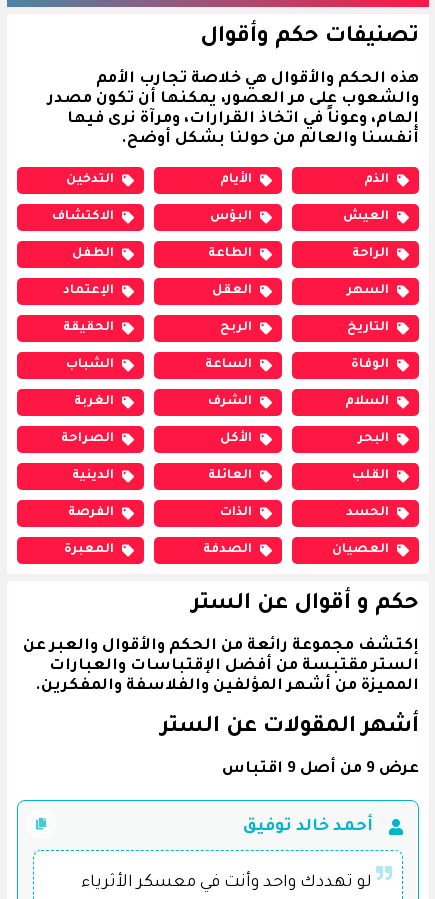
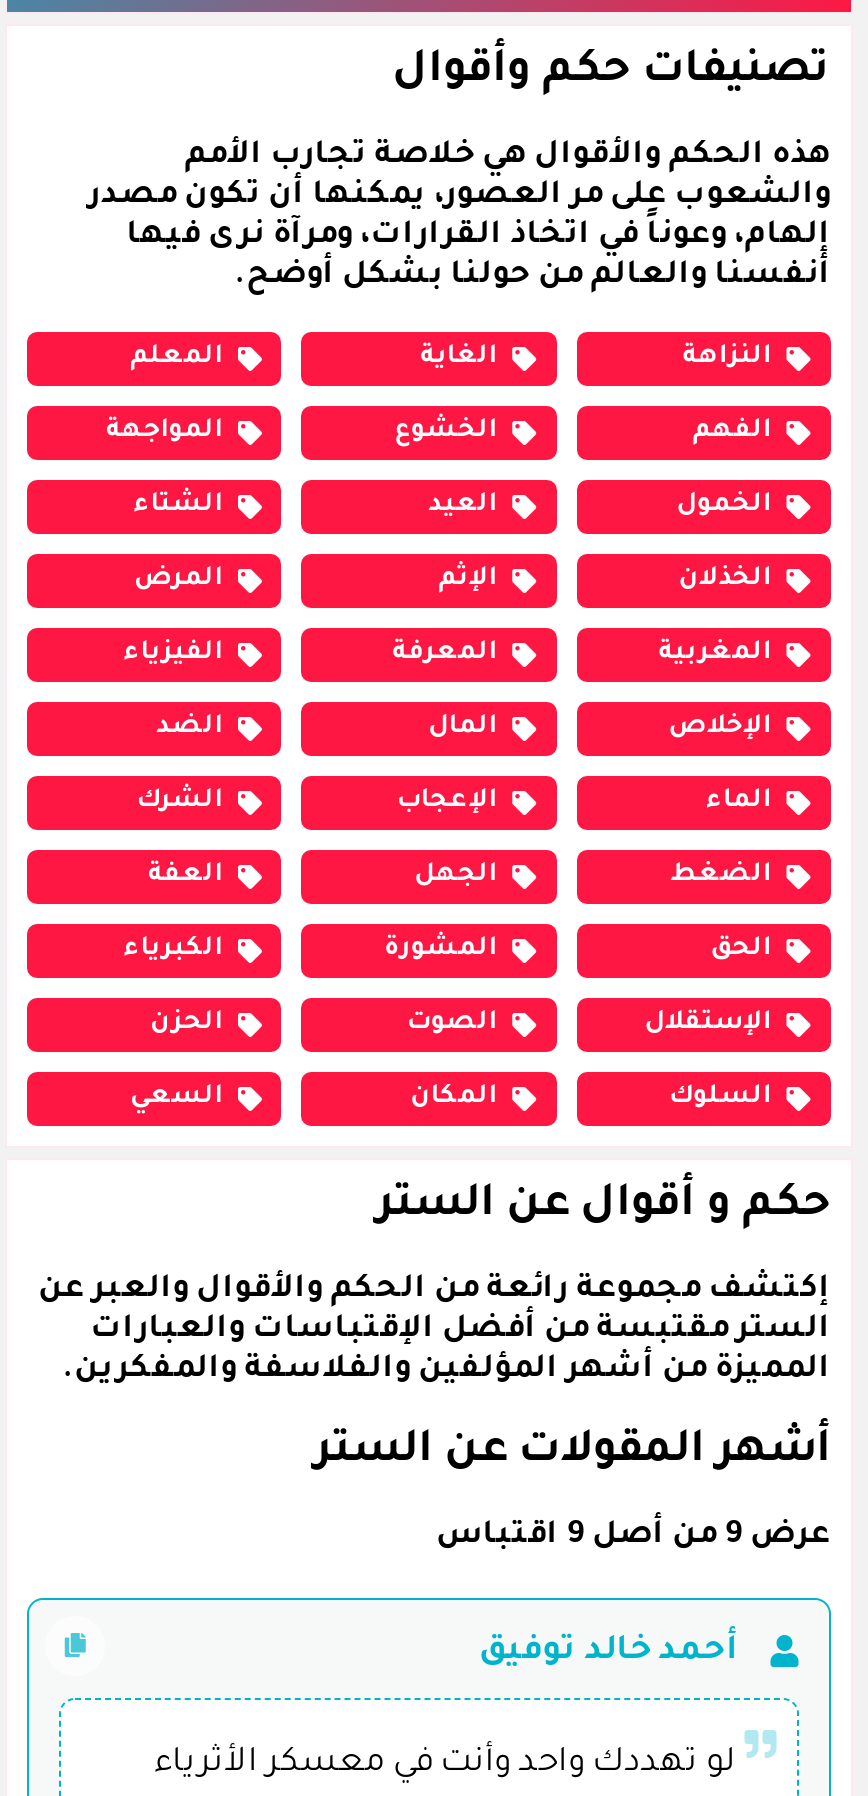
[66,173,389,187] الذم | الأيام | التدخين -> [130,344,770,372] النزاهة | الغاية | المعلم
[52,210,389,224] العيش | البؤس | الاكتشاف -> [106,418,770,446] الفهم | الخشوع | المواجهة
[72,247,389,261] الراحة | الطاعة | الطفل -> [134,492,770,520] الخمول | العيد | الشتاء
[63,284,389,298] السهر | العقل | الإعتماد -> [134,566,770,594] الخذلان | الإثم | المرض
[63,321,389,335] التاريخ | الربح | الحقيقة -> [124,640,770,668] المغربية | المعرفة | الفيزياء
[66,358,389,372] الوفاة | الساعة | الشباب -> [156,714,770,742] الإخلاص | المال | الضد
[74,395,389,409] السلام | الشرف | الغربة -> [136,788,770,816] الماء | الإعجاب | الشرك
[61,432,389,446] البحر | الأكل | الصراحة -> [148,862,770,890] الضغط | الجهل | العفة
[72,469,389,483] القلب | العائلة | الدينية -> [124,936,770,964] الحق | المشورة | الكبرياء
[68,506,389,520] الحسد | الذات | الفرصة -> [150,1010,770,1038] الإستقلال | الصوت | الحزن
[64,543,389,557] العصيان | الصدفة | المعبرة -> [130,1084,770,1112] السلوك | المكان | السعي

